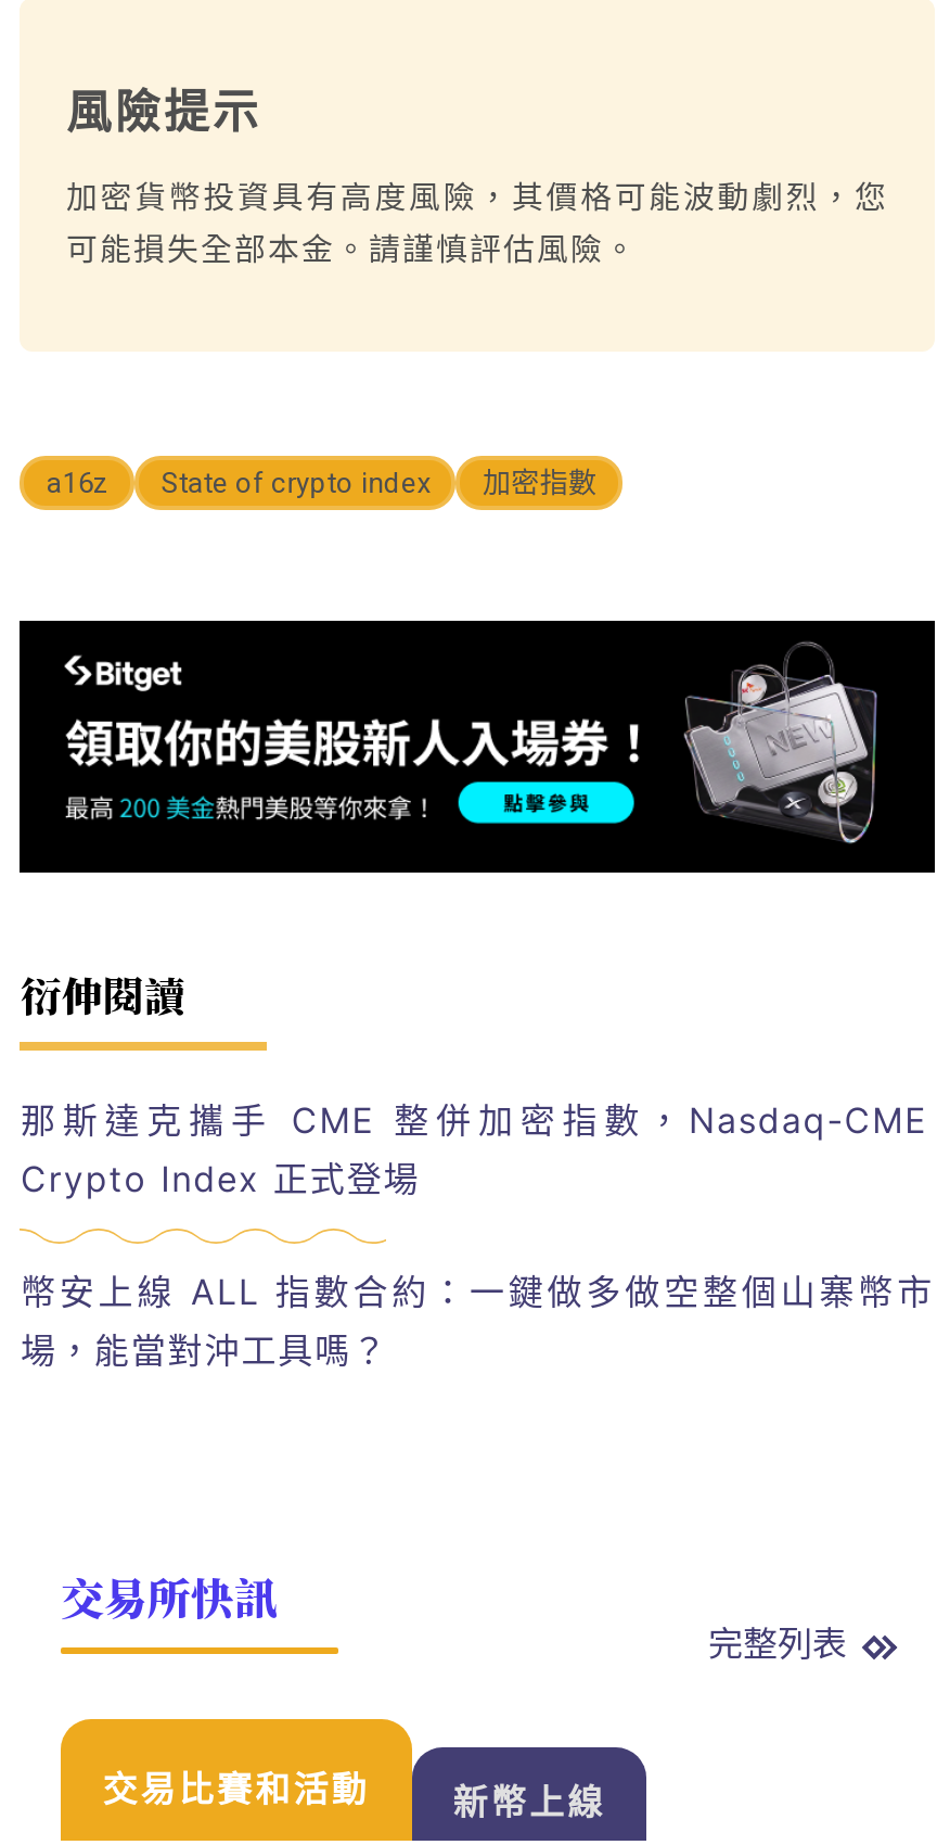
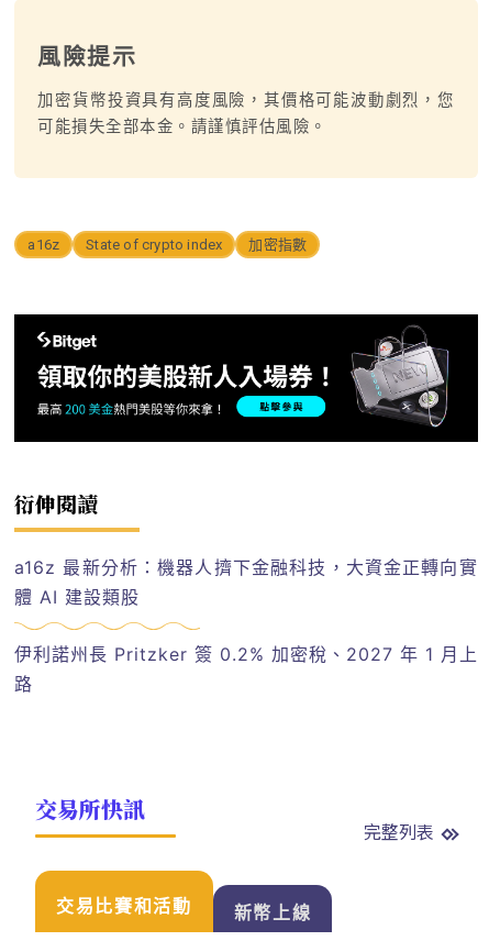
[20,1098,929,1200] 那斯達克攜手 CME 整併加密指數，Nasdaq-CME | Crypto Index 正式登場 -> [15,556,478,608] a16z 最新分析：機器人擠下金融科技，大資金正轉向實 | 體 AI 建設類股
[20,1270,934,1372] 幣安上線 ALL 指數合約：一鍵做多做空整個山寨幣市 | 場，能當對沖工具嗎？ -> [15,643,478,695] 伊利諾州長 Pritzker 簽 0.2% 加密稅、2027 年 1 月上 | 路

